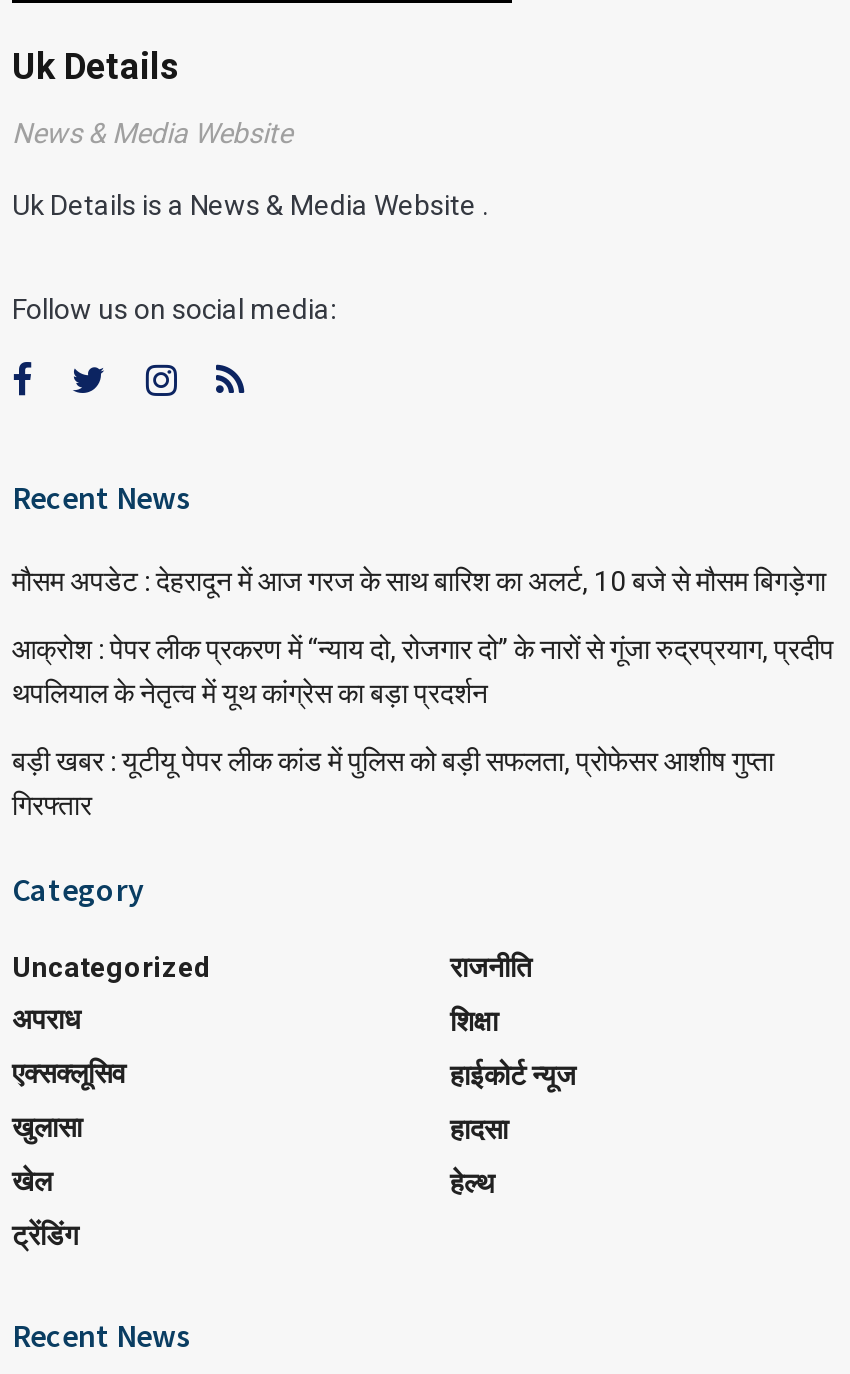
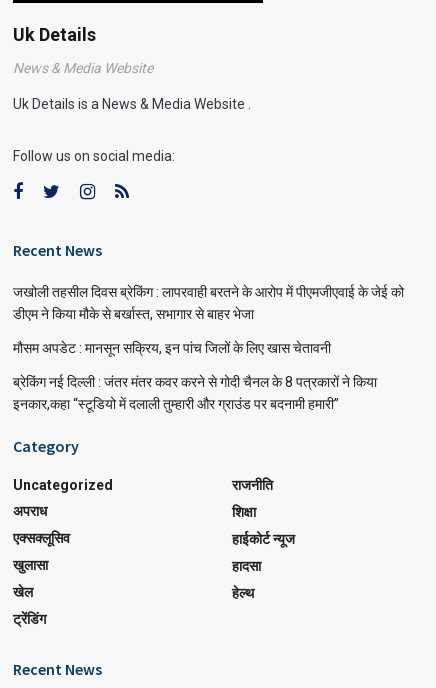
[12,565,826,597] मौसम अपडेट : देहरादून में आज गरज के साथ बारिश का अलर्ट, 10 बजे से मौसम बिगड़ेगा -> [13,284,404,322] जखोली तहसील दिवस ब्रेकिंग : लापरवाही बरतने के आरोप में पीएमजीएवाई के जेई को | डीएम ने किया मौके से बर्खास्त, सभागार से बाहर भेजा
[12,633,834,709] आक्रोश : पेपर लीक प्रकरण में “न्याय दो, रोजगार दो” के नारों से गूंजा रुद्रप्रयाग, प्रदीप | थपलियाल के नेतृत्व में यूथ कांग्रेस का बड़ा प्रदर्शन -> [13,340,331,356] मौसम अपडेट : मानसून सक्रिय, इन पांच जिलों के लिए खास चेतावनी
[12,745,774,821] बड़ी खबर : यूटीयू पेपर लीक कांड में पुलिस को बड़ी सफलता, प्रोफेसर आशीष गुप्ता | गिरफ्तार -> [13,374,377,412] ब्रेकिंग नई दिल्ली : जंतर मंतर कवर करने से गोदी चैनल के 8 पत्रकारों ने किया | इनकार,कहा “स्टूडियो में दलाली तुम्हारी और ग्राउंड पर बदनामी हमारी”

